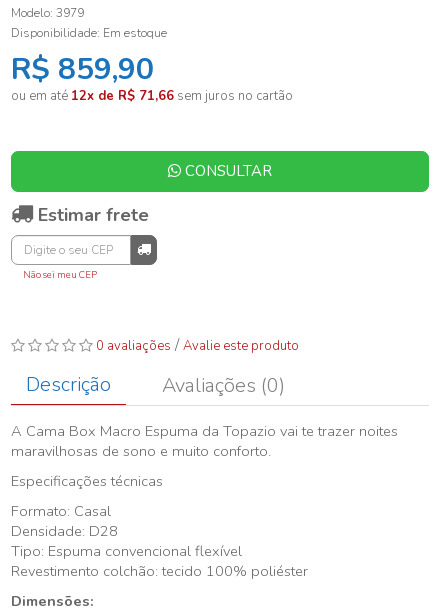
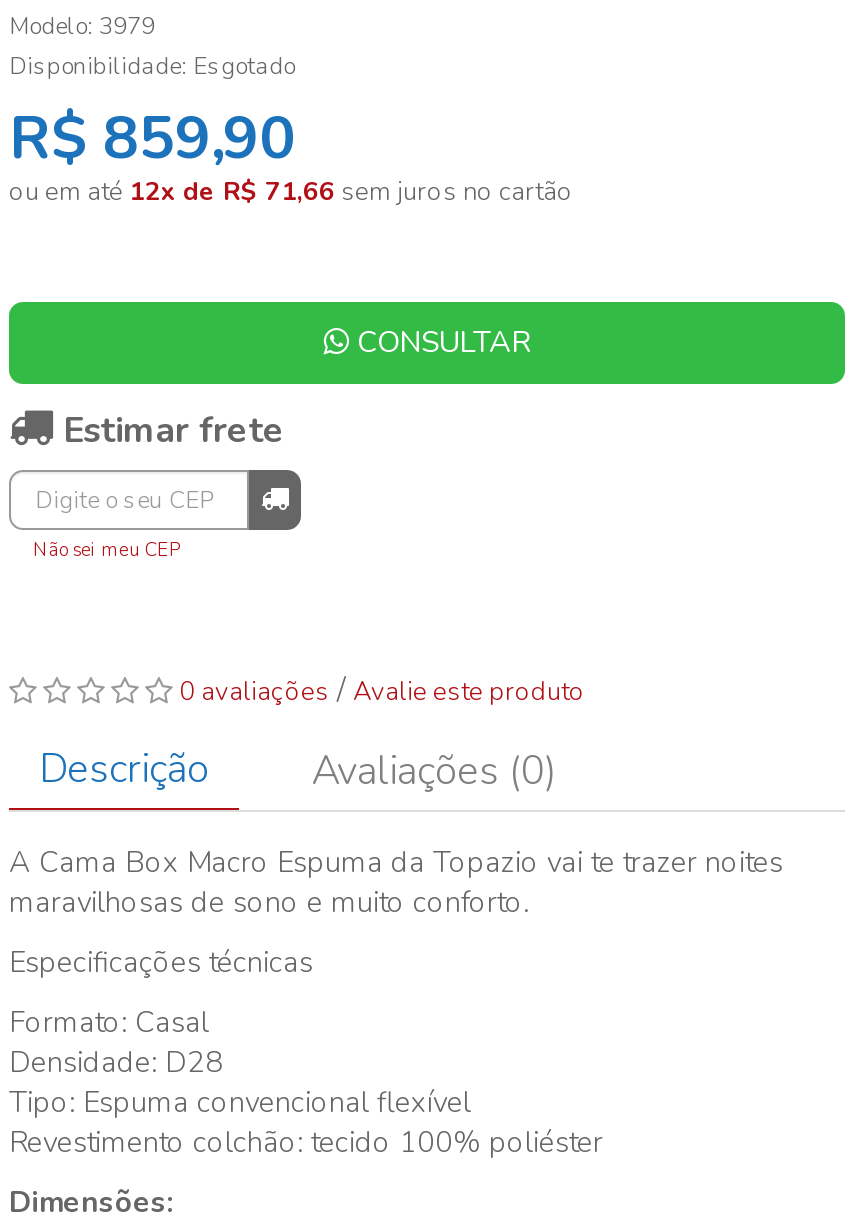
[11,25,167,41] Disponibilidade: Em estoque -> [9,50,295,82] Disponibilidade: Esgotado

